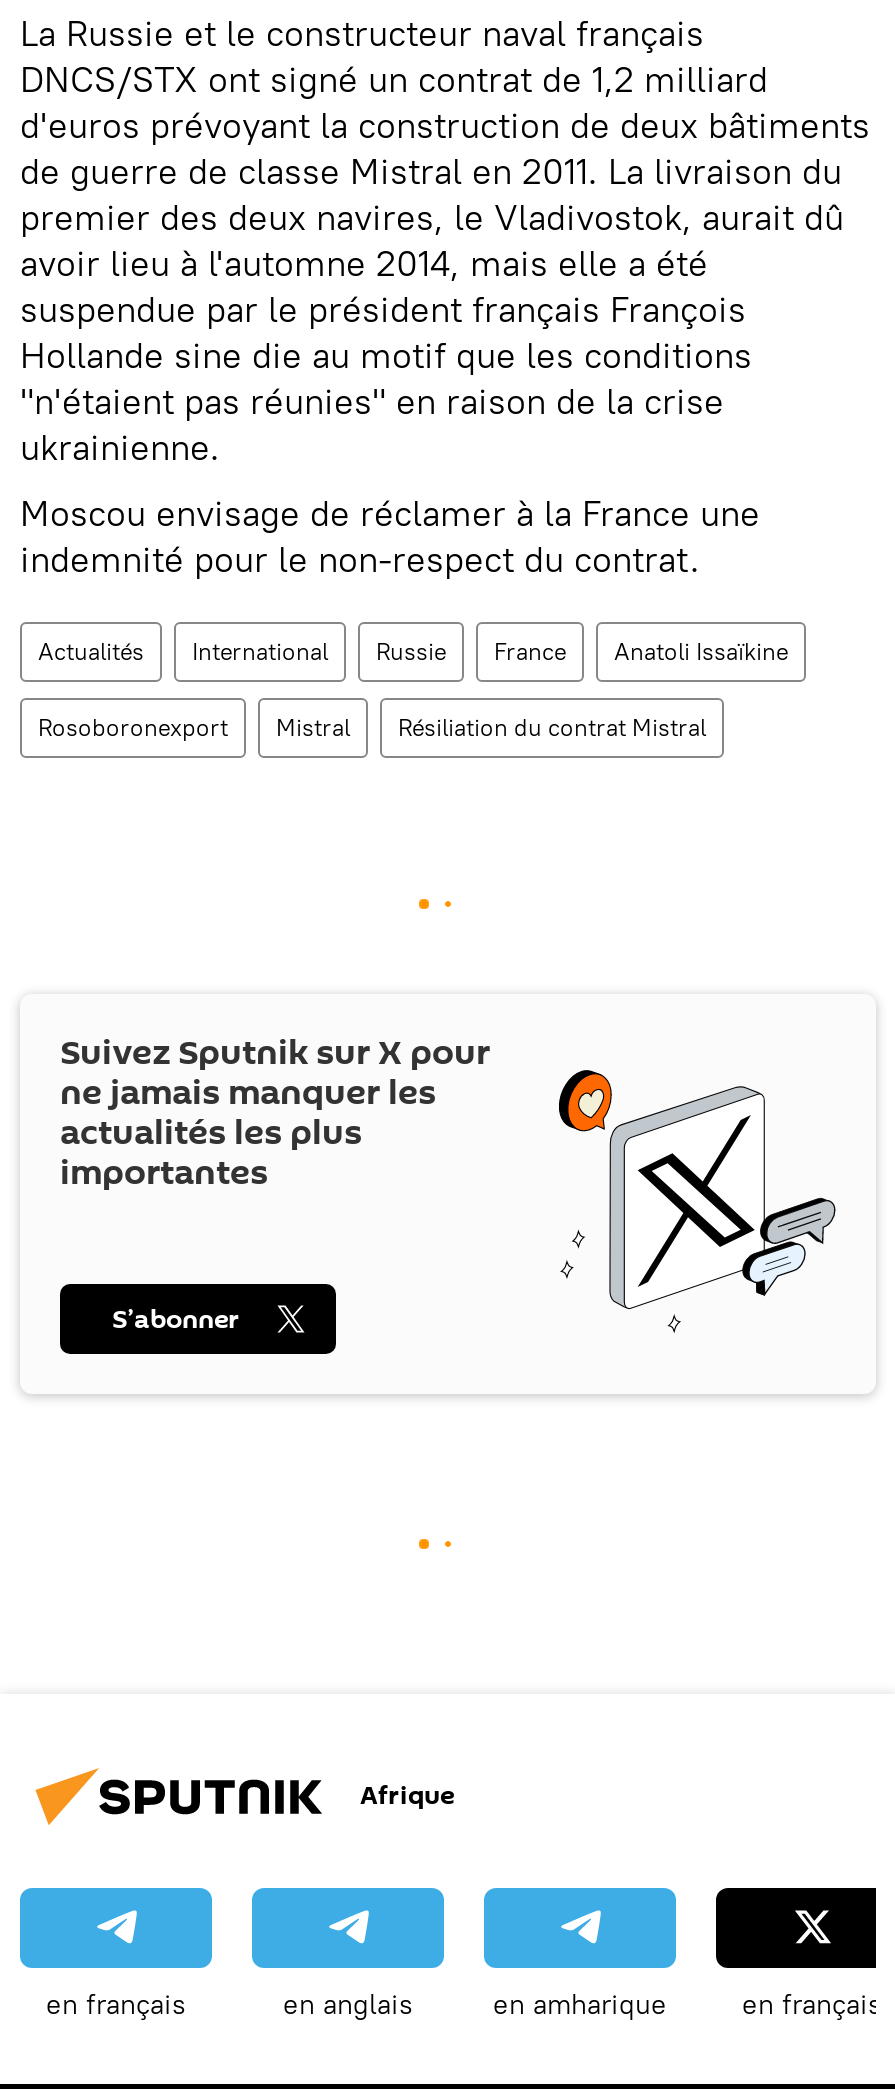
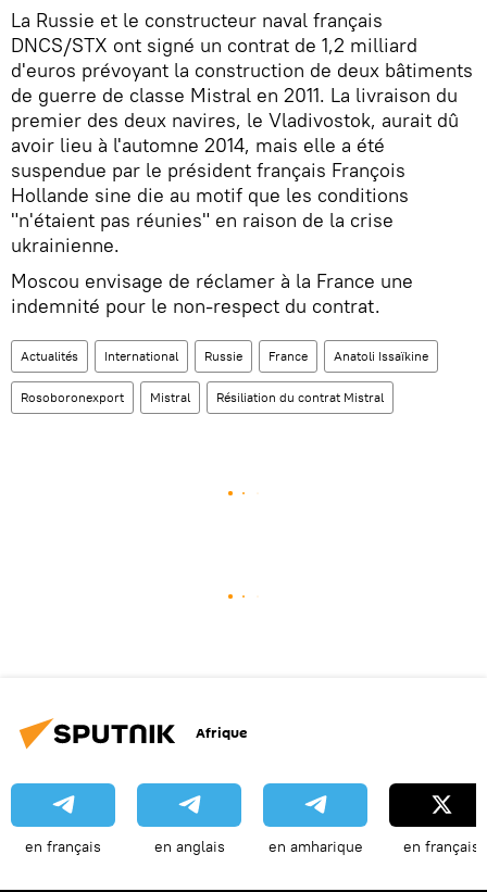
[60,1028,838,1338] [image] | Suivez Sputnik sur X pour | ne jamais manquer les | actualités les plus | importantes | S’abonner -> none

